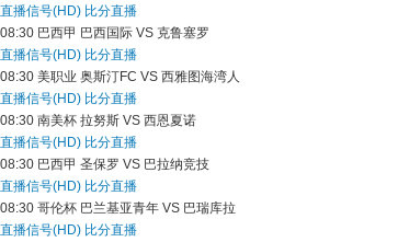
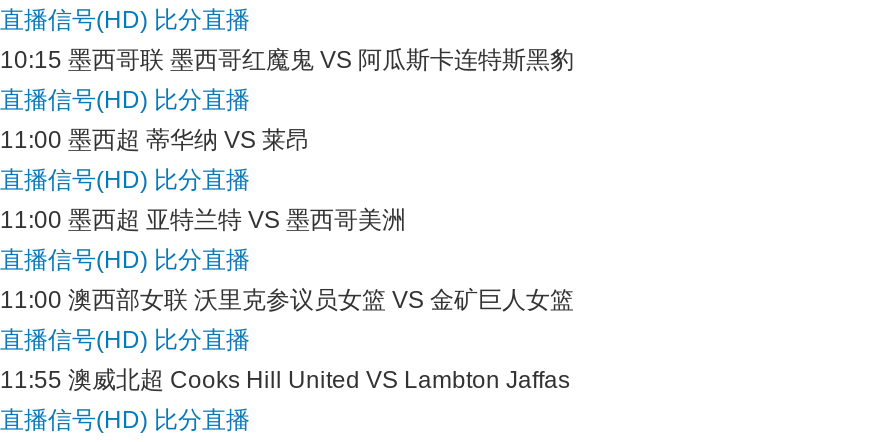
[0,25,209,41] 08:30 巴西甲巴西国际 VS 克鲁塞罗 -> [0,46,574,74] 10:15 墨西哥联墨西哥红魔鬼 VS 阿瓜斯卡连特斯黑豹
[0,69,240,84] 08:30 美职业奥斯汀FC VS 西雅图海湾人 -> [0,126,310,154] 11:00 墨西超蒂华纳 VS 莱昂
[0,113,196,128] 08:30 南美杯拉努斯 VS 西恩夏诺 -> [0,206,406,234] 11:00 墨西超亚特兰特 VS 墨西哥美洲
[0,157,209,172] 08:30 巴西甲圣保罗 VS 巴拉纳竞技 -> [0,286,574,314] 11:00 澳西部女联沃里克参议员女篮 VS 金矿巨人女篮
[0,200,236,216] 08:30 哥伦杯巴兰基亚青年 VS 巴瑞库拉 -> [0,366,570,394] 11:55 澳威北超Cooks Hill United VS Lambton Jaffas

